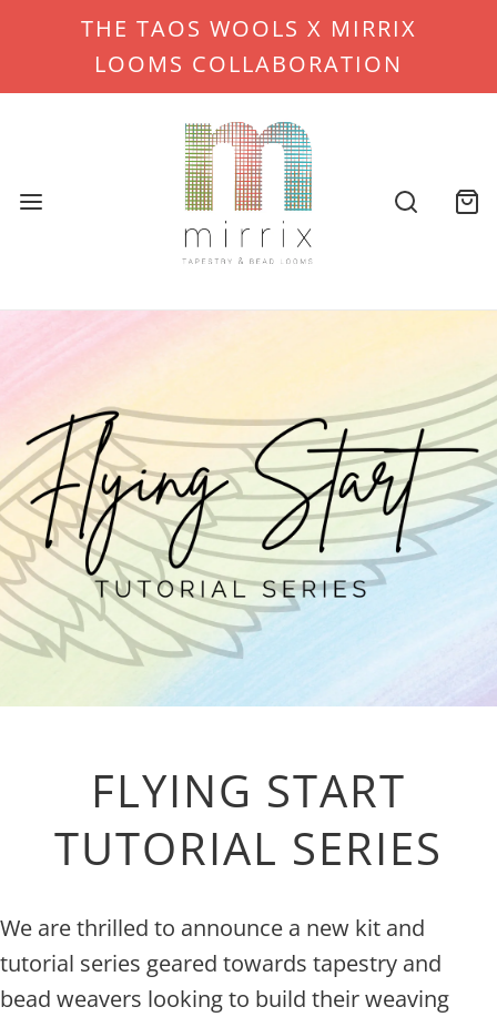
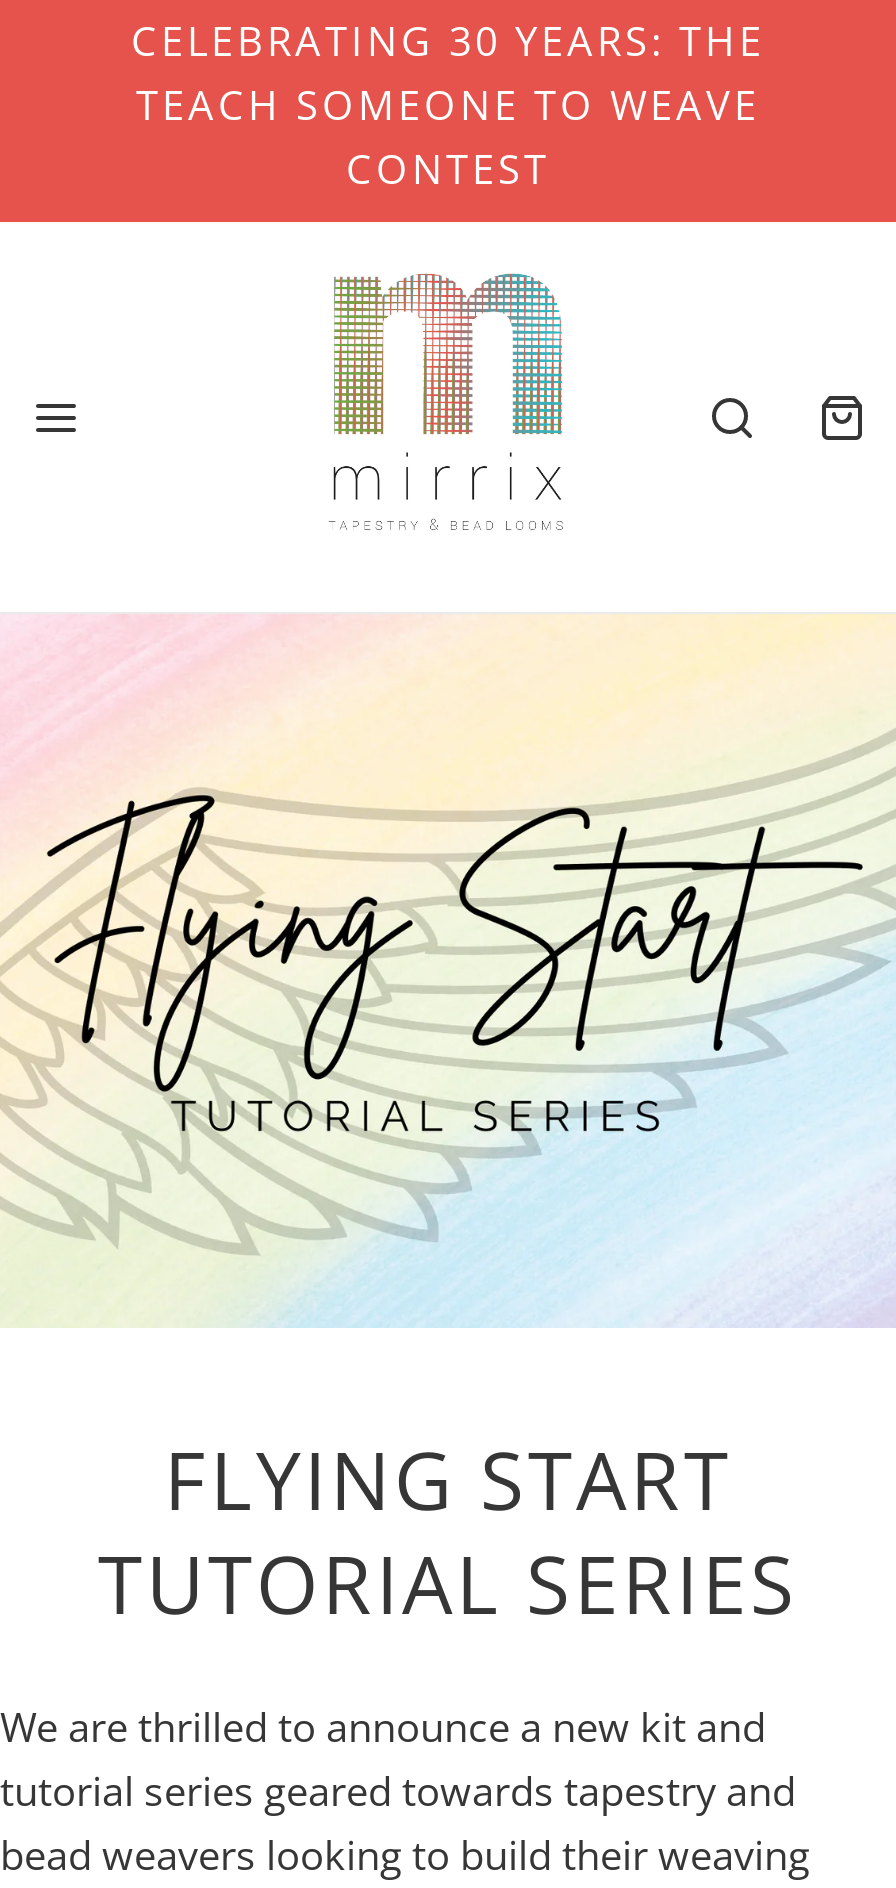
[80,13,417,79] THE TAOS WOOLS X MIRRIX | LOOMS COLLABORATION -> [131,14,765,196] CELEBRATING 30 YEARS: THE | TEACH SOMEONE TO WEAVE | CONTEST

